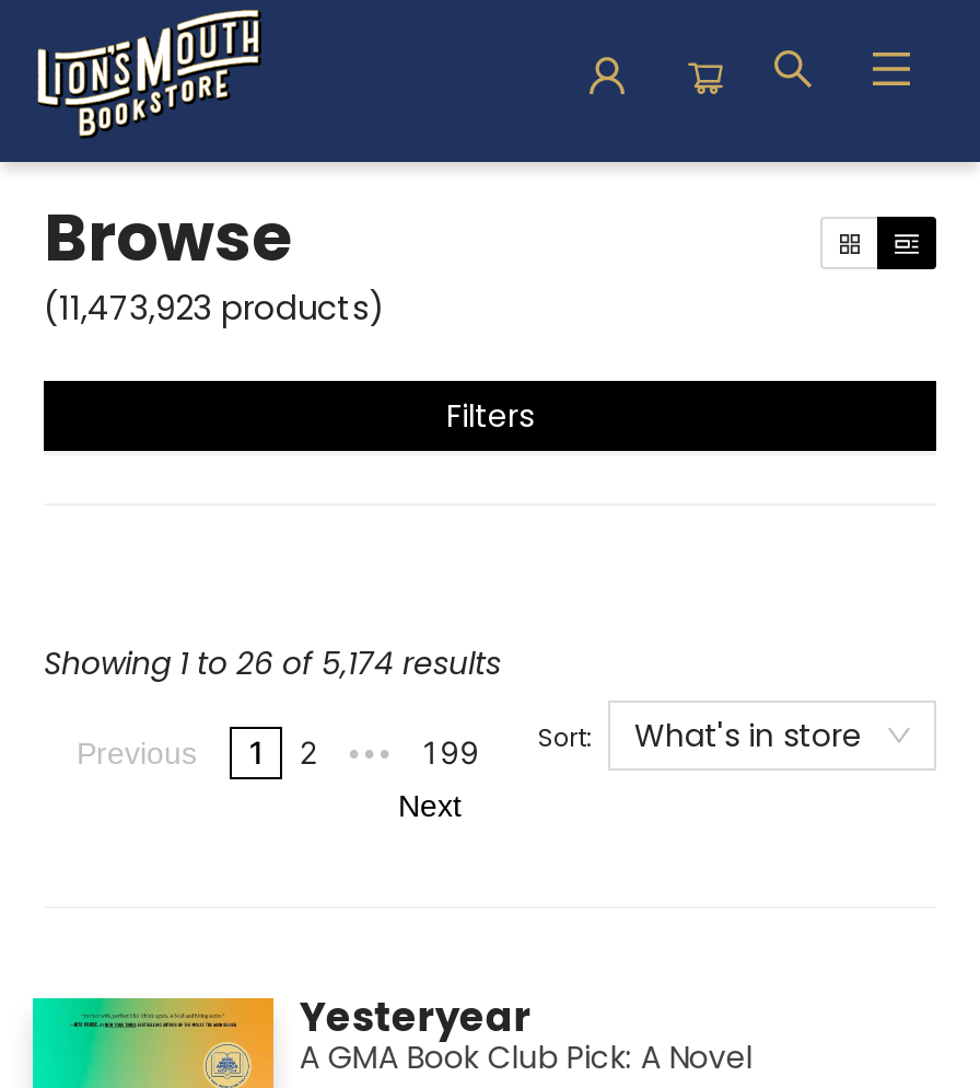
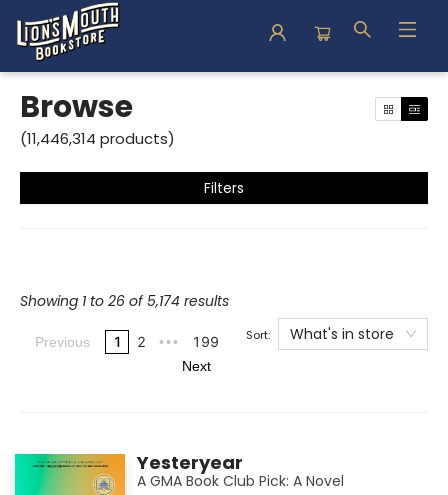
[44,285,385,331] (11,473,923 products) -> [20,128,175,149] (11,446,314 products)

